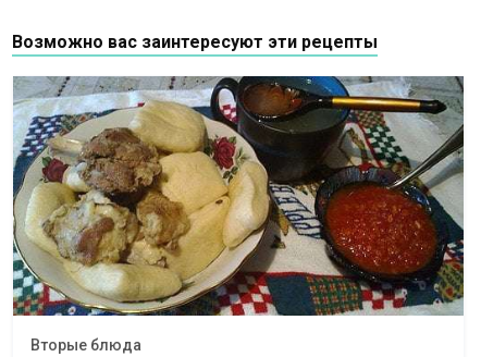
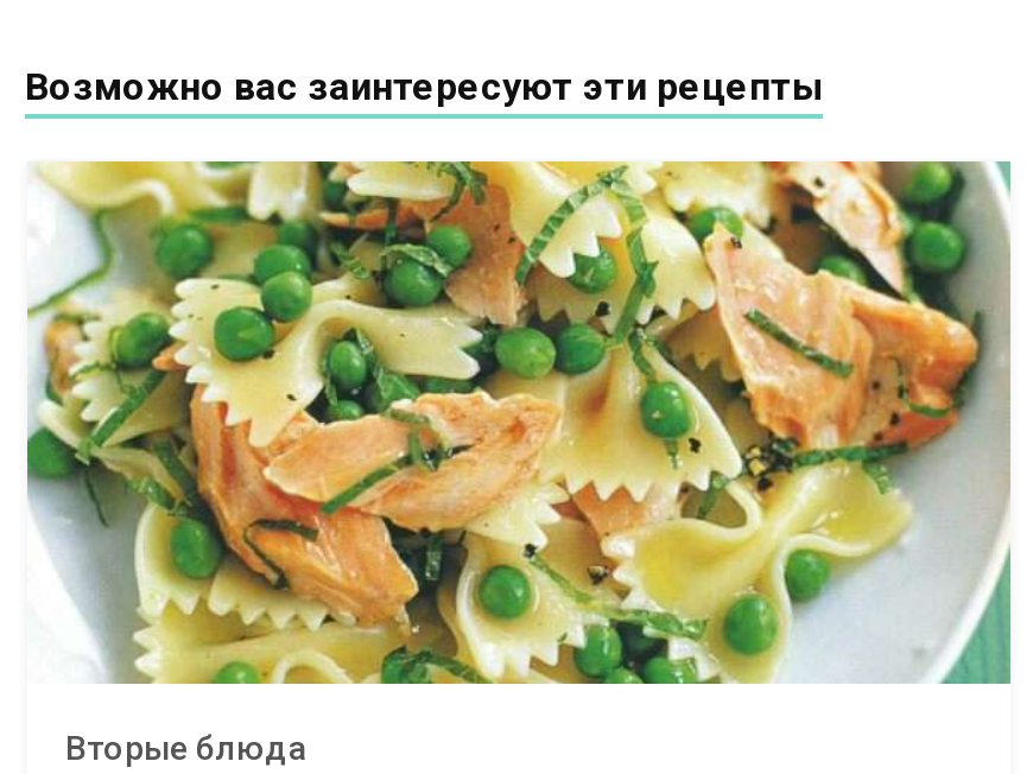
[12,75,465,317] [image] -> [27,159,1013,686] [image]

